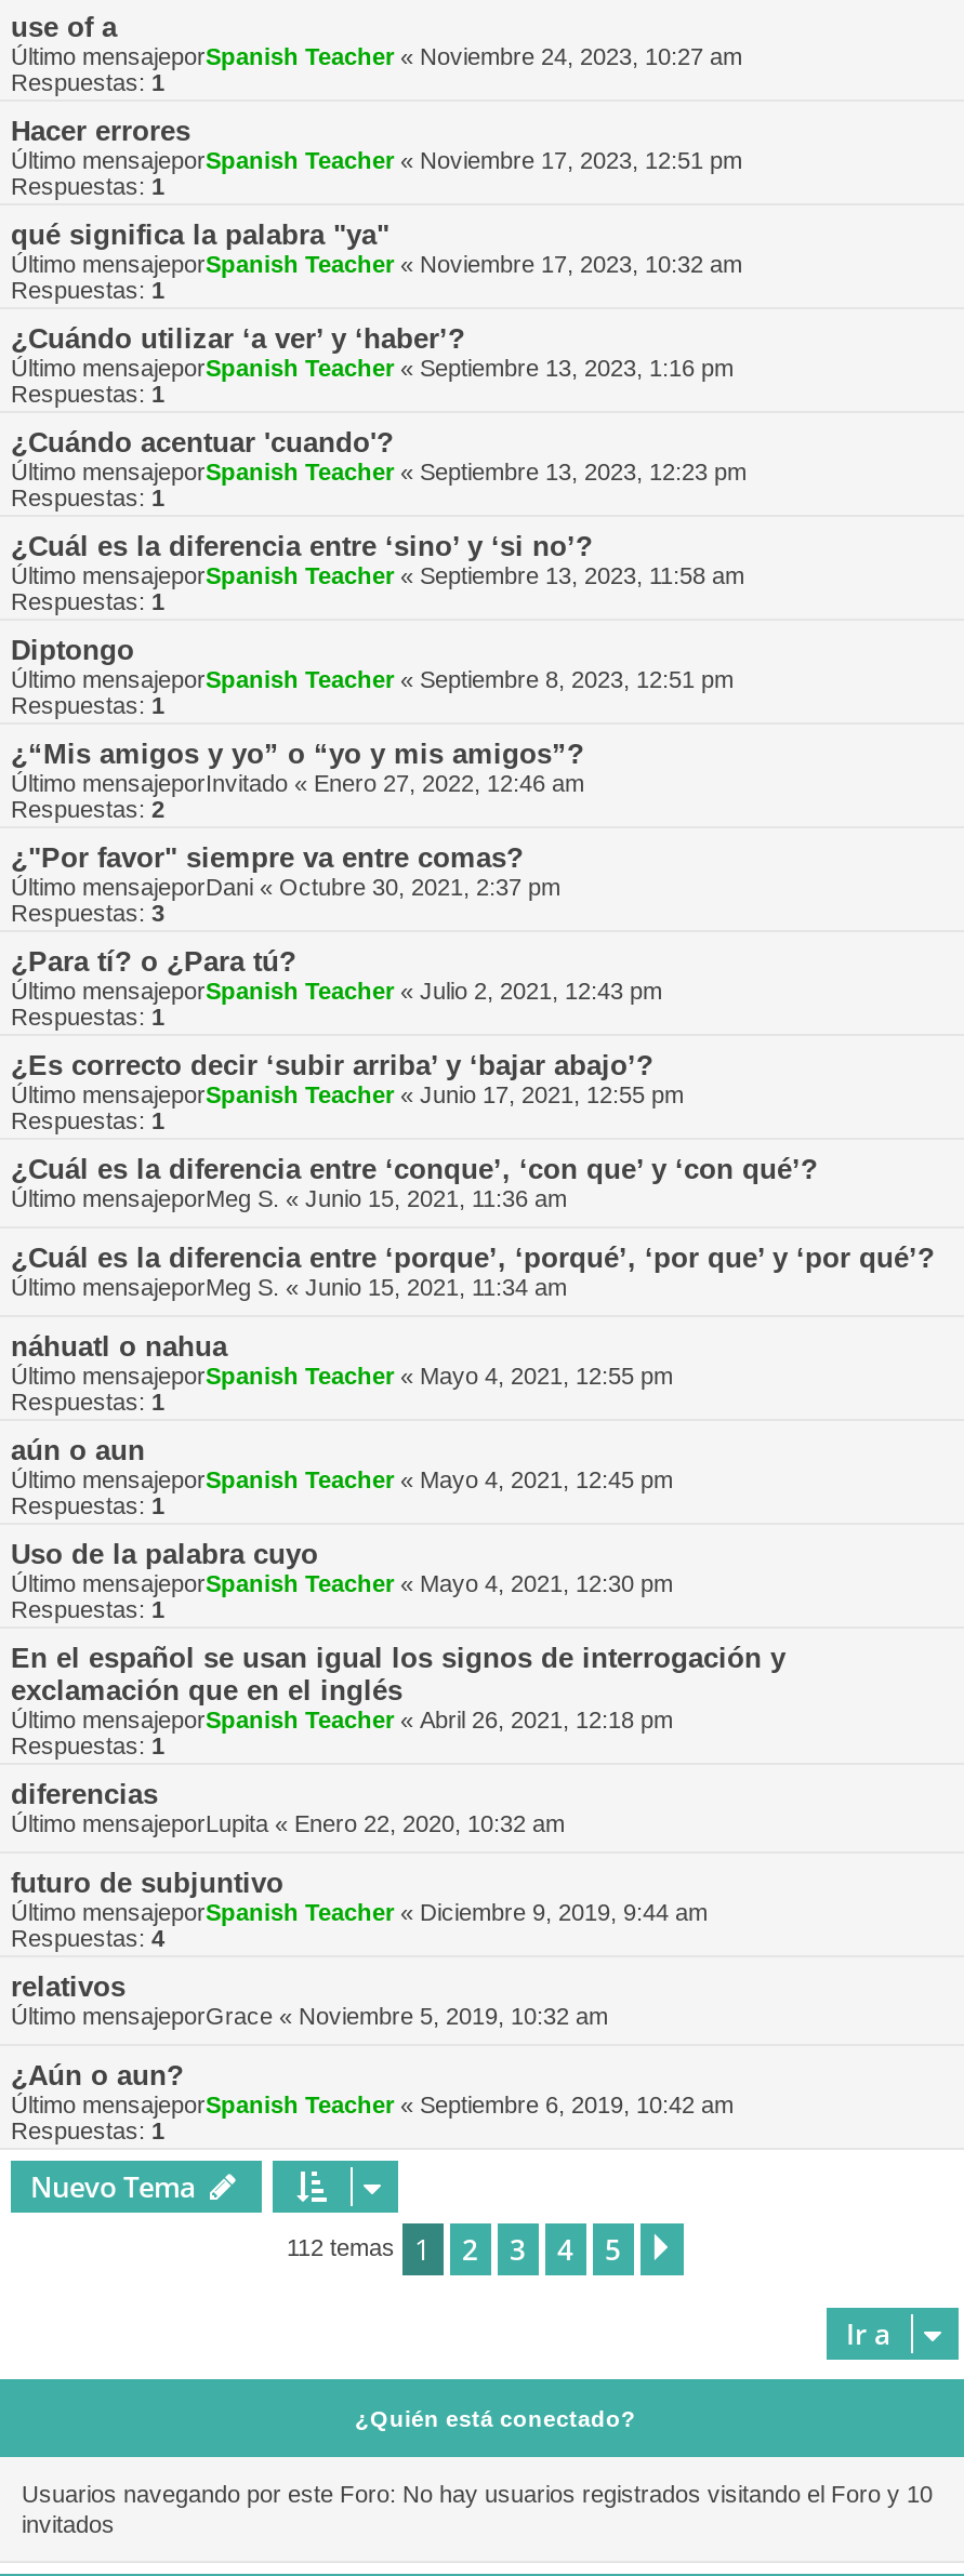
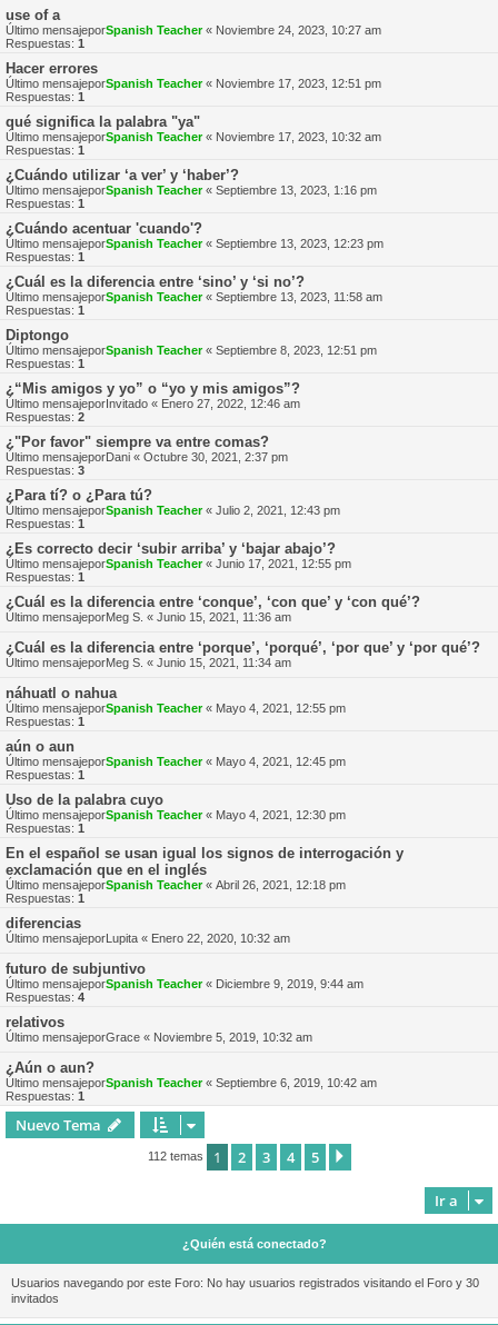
[22,2481,933,2507] Usuarios navegando por este Foro: No hay usuarios registrados visitando el Foro y 10 -> [11,1276,479,1289] Usuarios navegando por este Foro: No hay usuarios registrados visitando el Foro y 30

